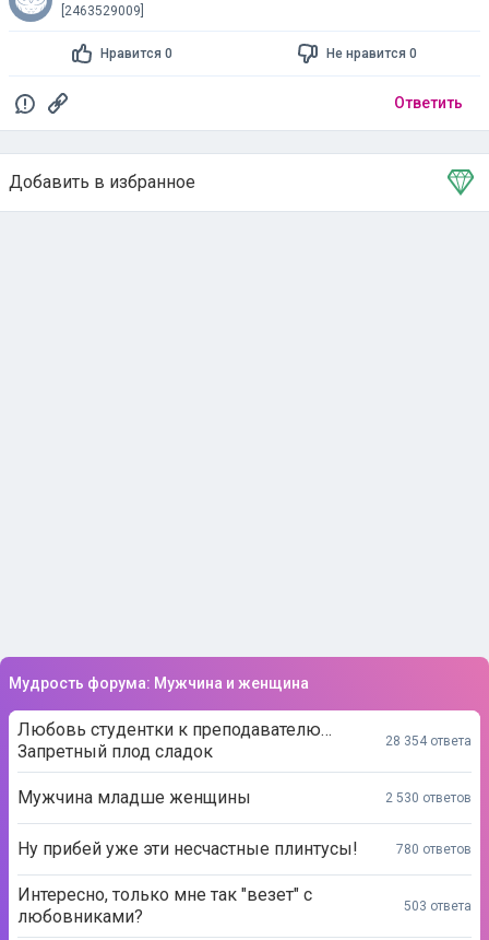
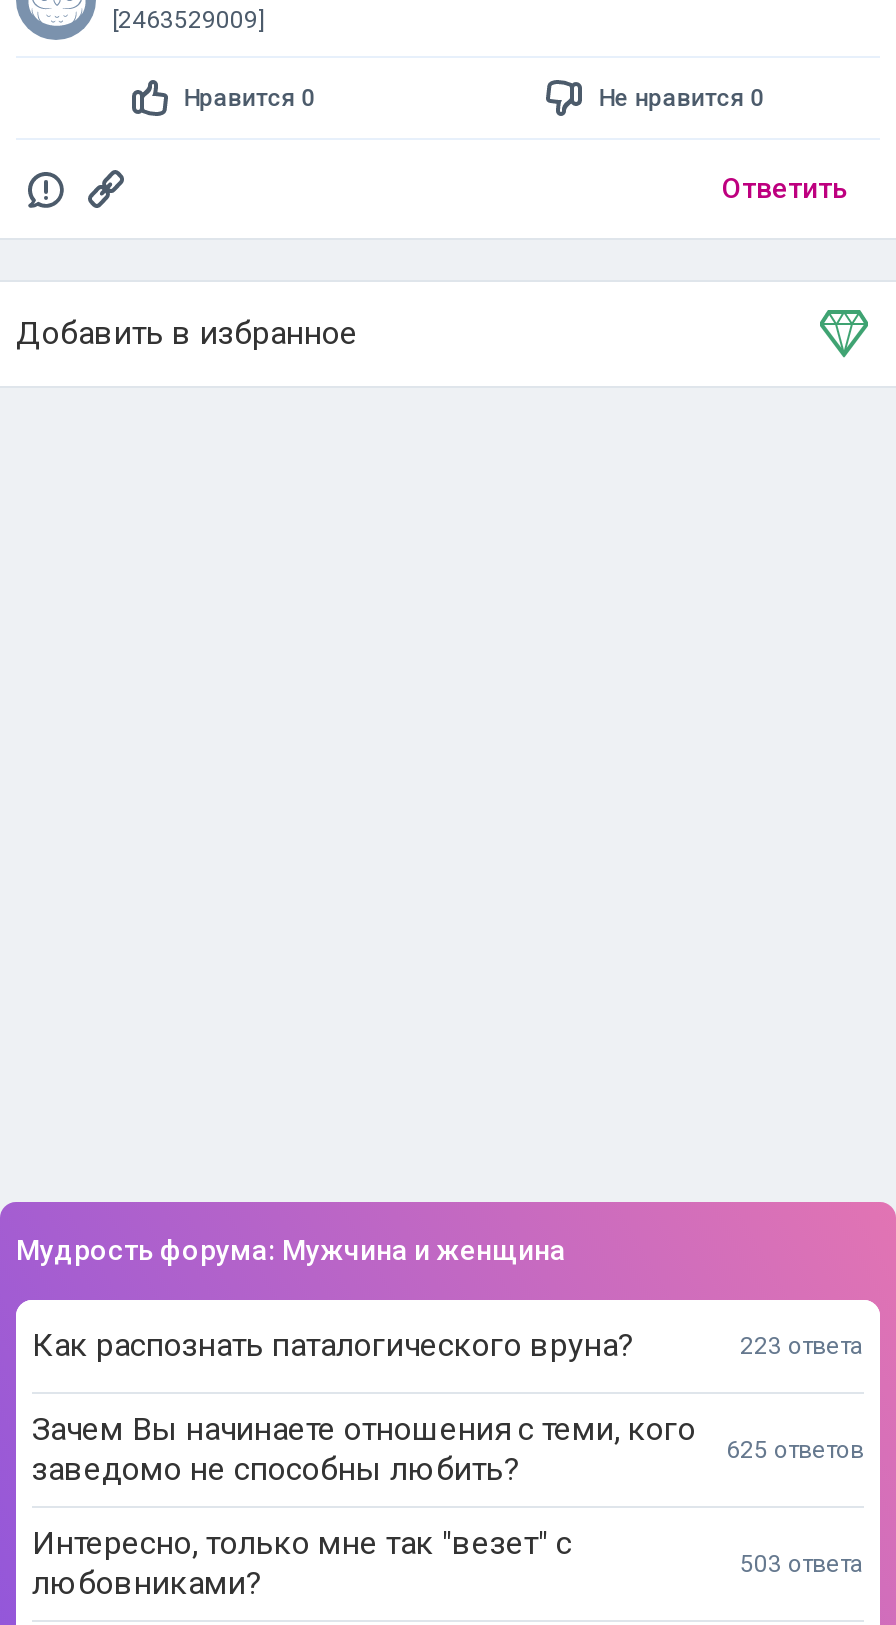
[17,719,332,762] Любовь студентки к преподавателю… | Запретный плод сладок -> [32,1326,864,1488] Как распознать паталогического вруна? | 223 ответа | Зачем Вы начинаете отношения с теми, кого | заведомо не способны любить?
[17,733,472,859] 28 354 ответа | Мужчина младше женщины | 2 530 ответов | Ну прибей уже эти несчастные плинтусы! | 780 ответов -> [726,1435,864,1463] 625 ответов

